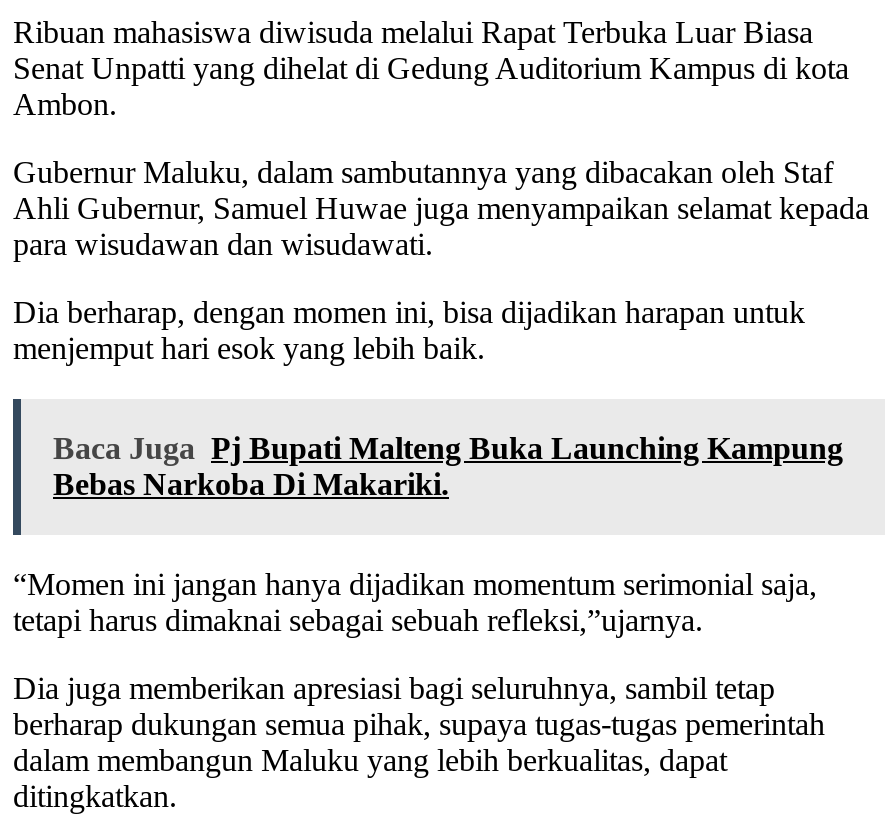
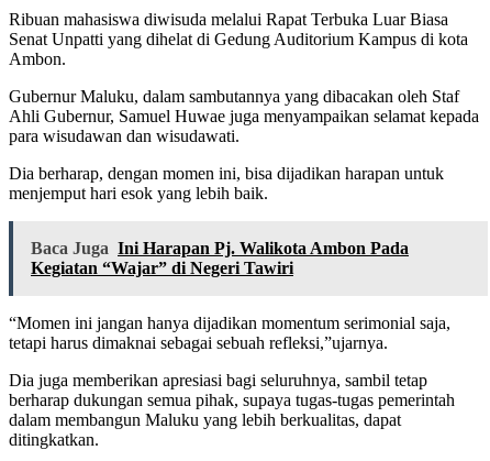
[53,431,843,501] Baca Juga Pj Bupati Malteng Buka Launching Kampung | Bebas Narkoba Di Makariki. -> [31,239,409,277] Baca Juga Ini Harapan Pj. Walikota Ambon Pada | Kegiatan “Wajar” di Negeri Tawiri

